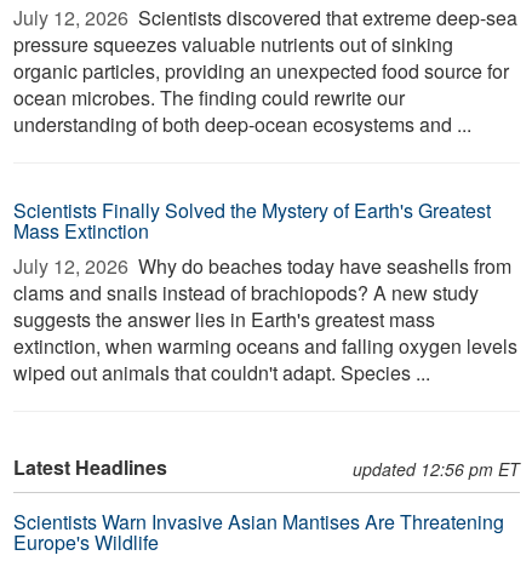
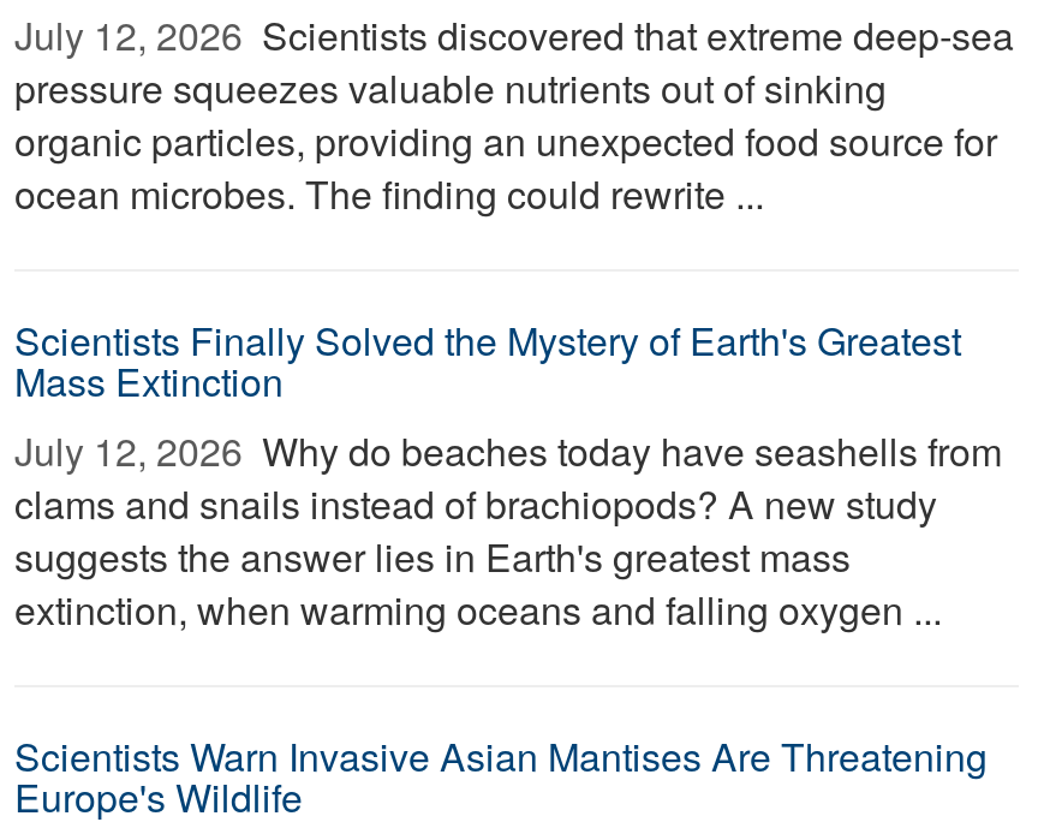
[13,84,471,138] ocean microbes. The finding could rewrite our | understanding of both deep-ocean ecosystems and ... -> [14,166,764,221] ocean microbes. The finding could rewrite ...
[13,332,520,481] extinction, when warming oceans and falling oxygen levels | wiped out animals that couldn't adapt. Species ... | Latest Headlines | updated 12:56 pm ET -> [14,582,942,637] extinction, when warming oceans and falling oxygen ...

